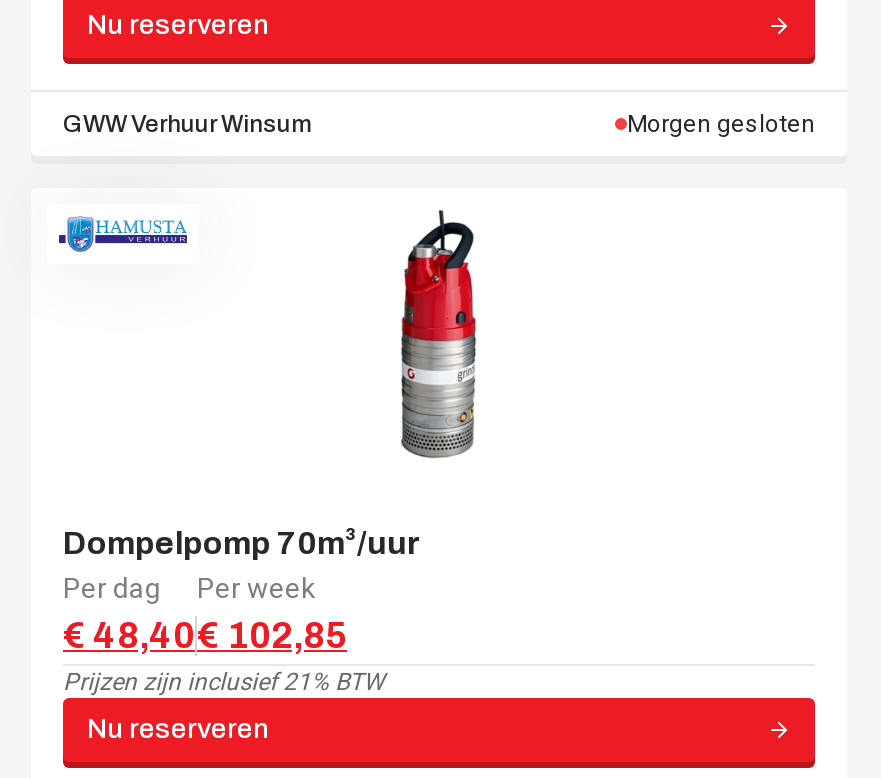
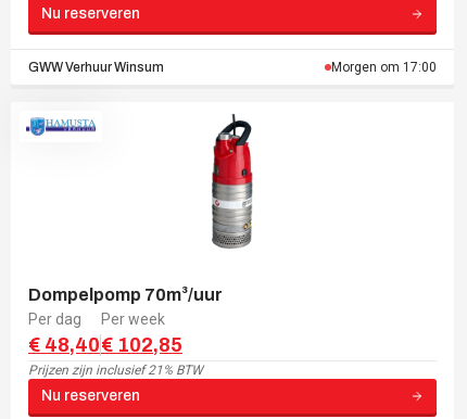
[627,110,815,138] Morgen gesloten -> [331,59,437,75] Morgen om 17:00

